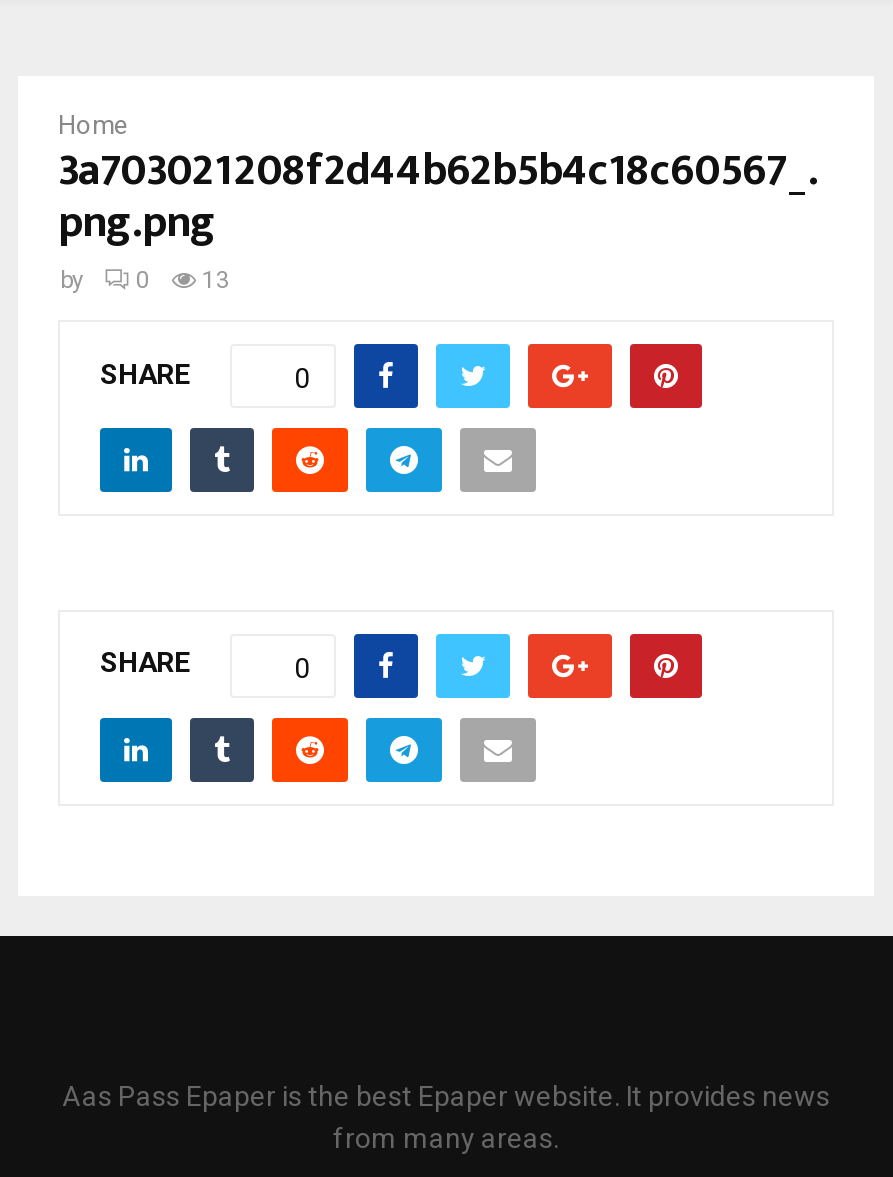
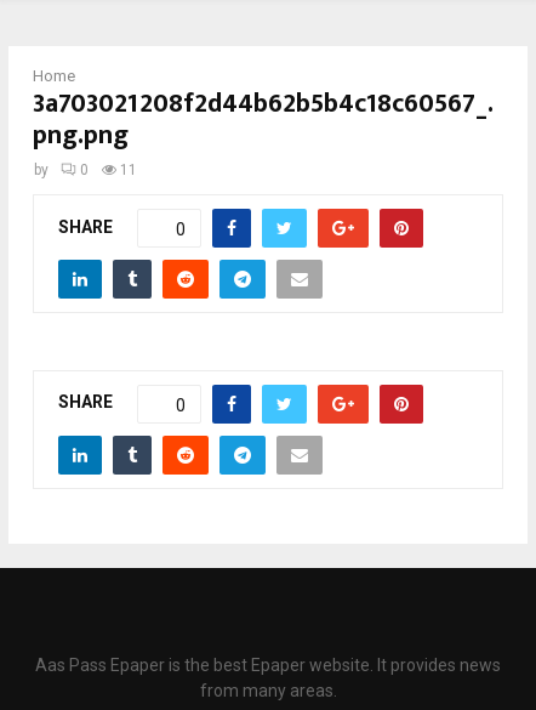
[60,266,230,294] by 0 13 -> [34,161,137,178] by 0 11

